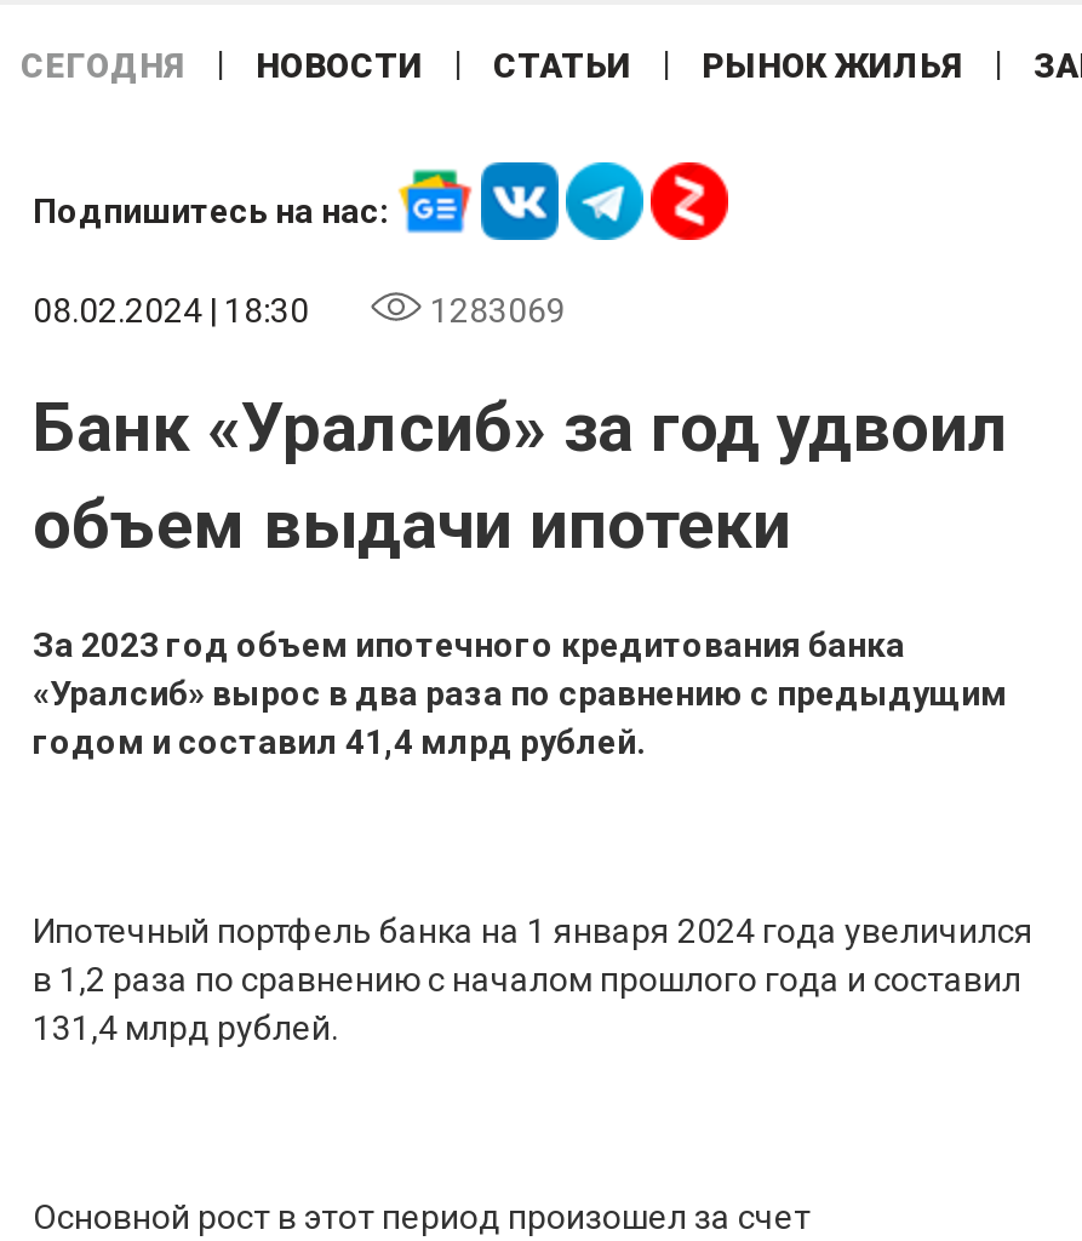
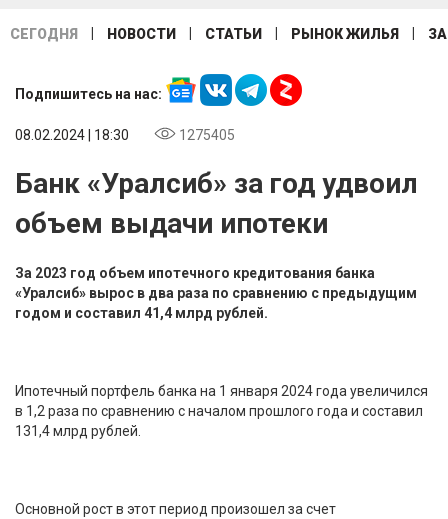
[430,291,566,330] 1283069 -> [179,127,235,143] 1275405

